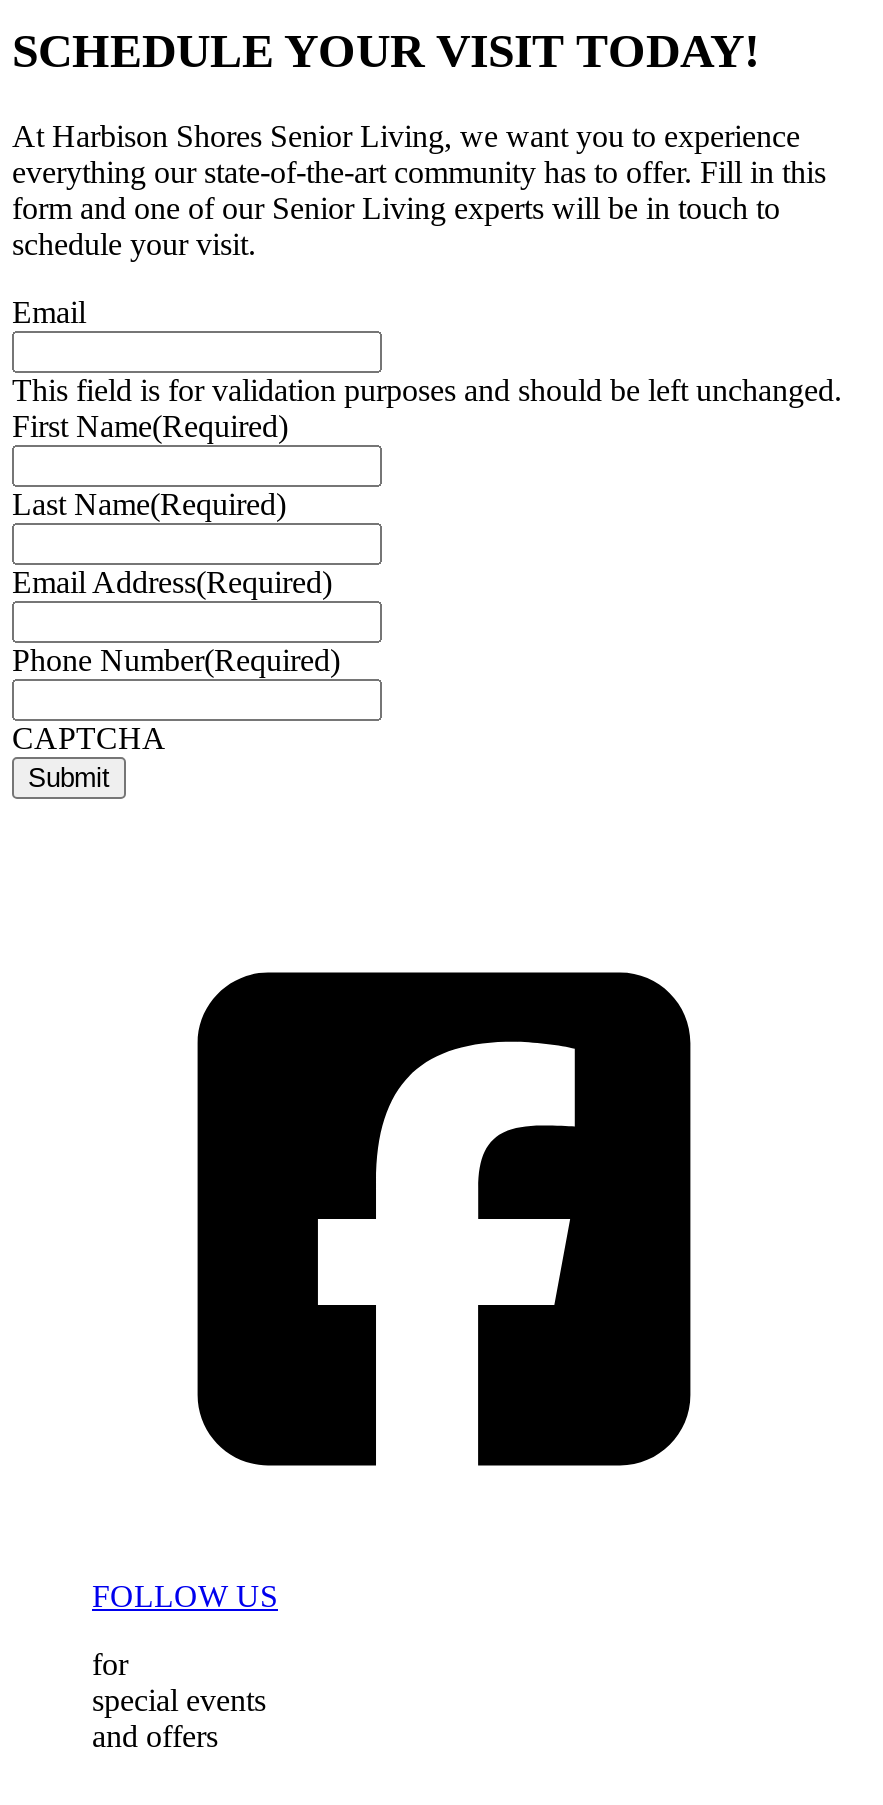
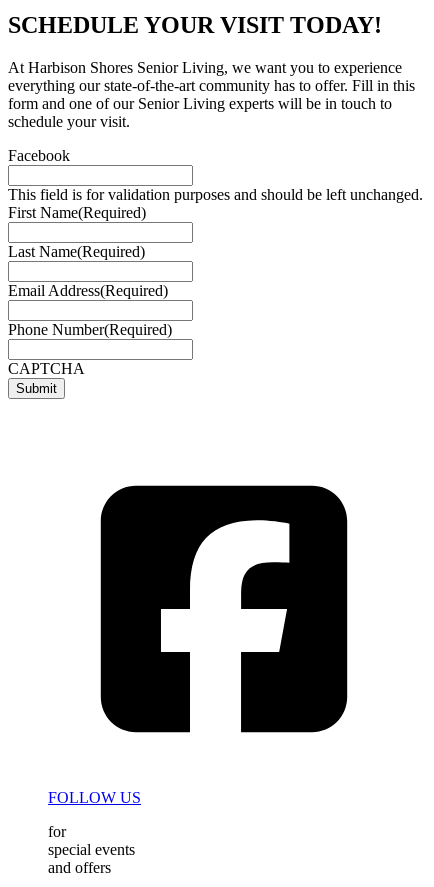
[12,294,86,328] Email -> [8,147,70,164] Facebook

